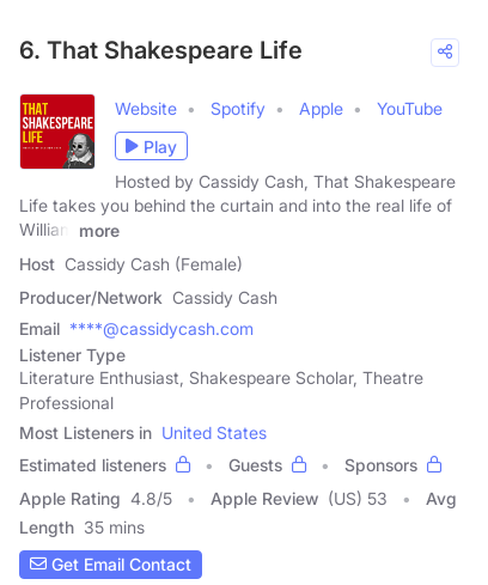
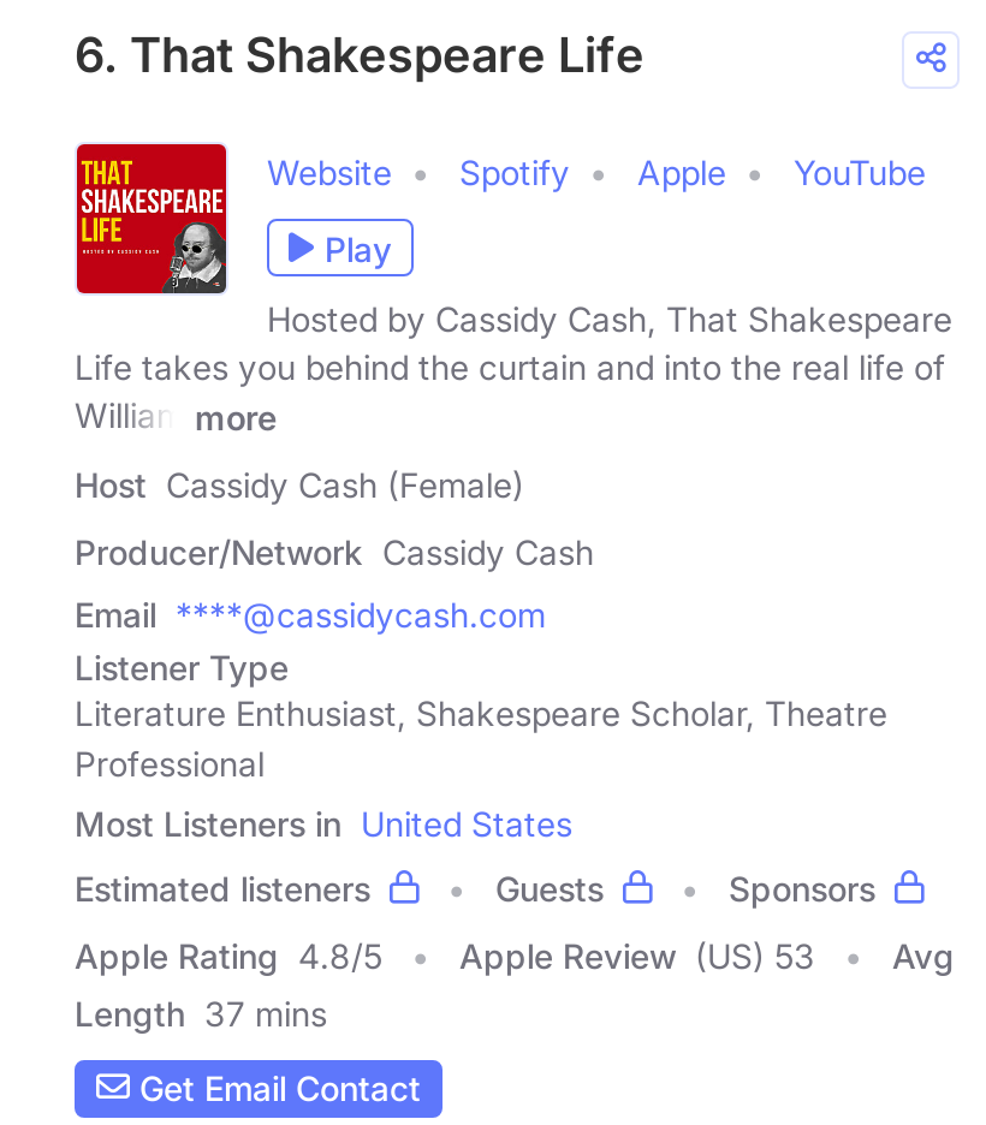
[19,516,145,537] Length 35 mins -> [75,992,327,1033] Length 37 mins

